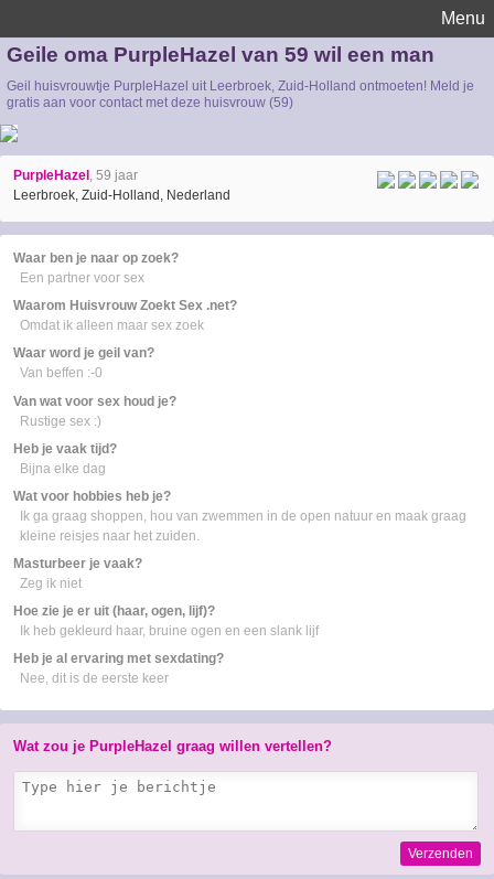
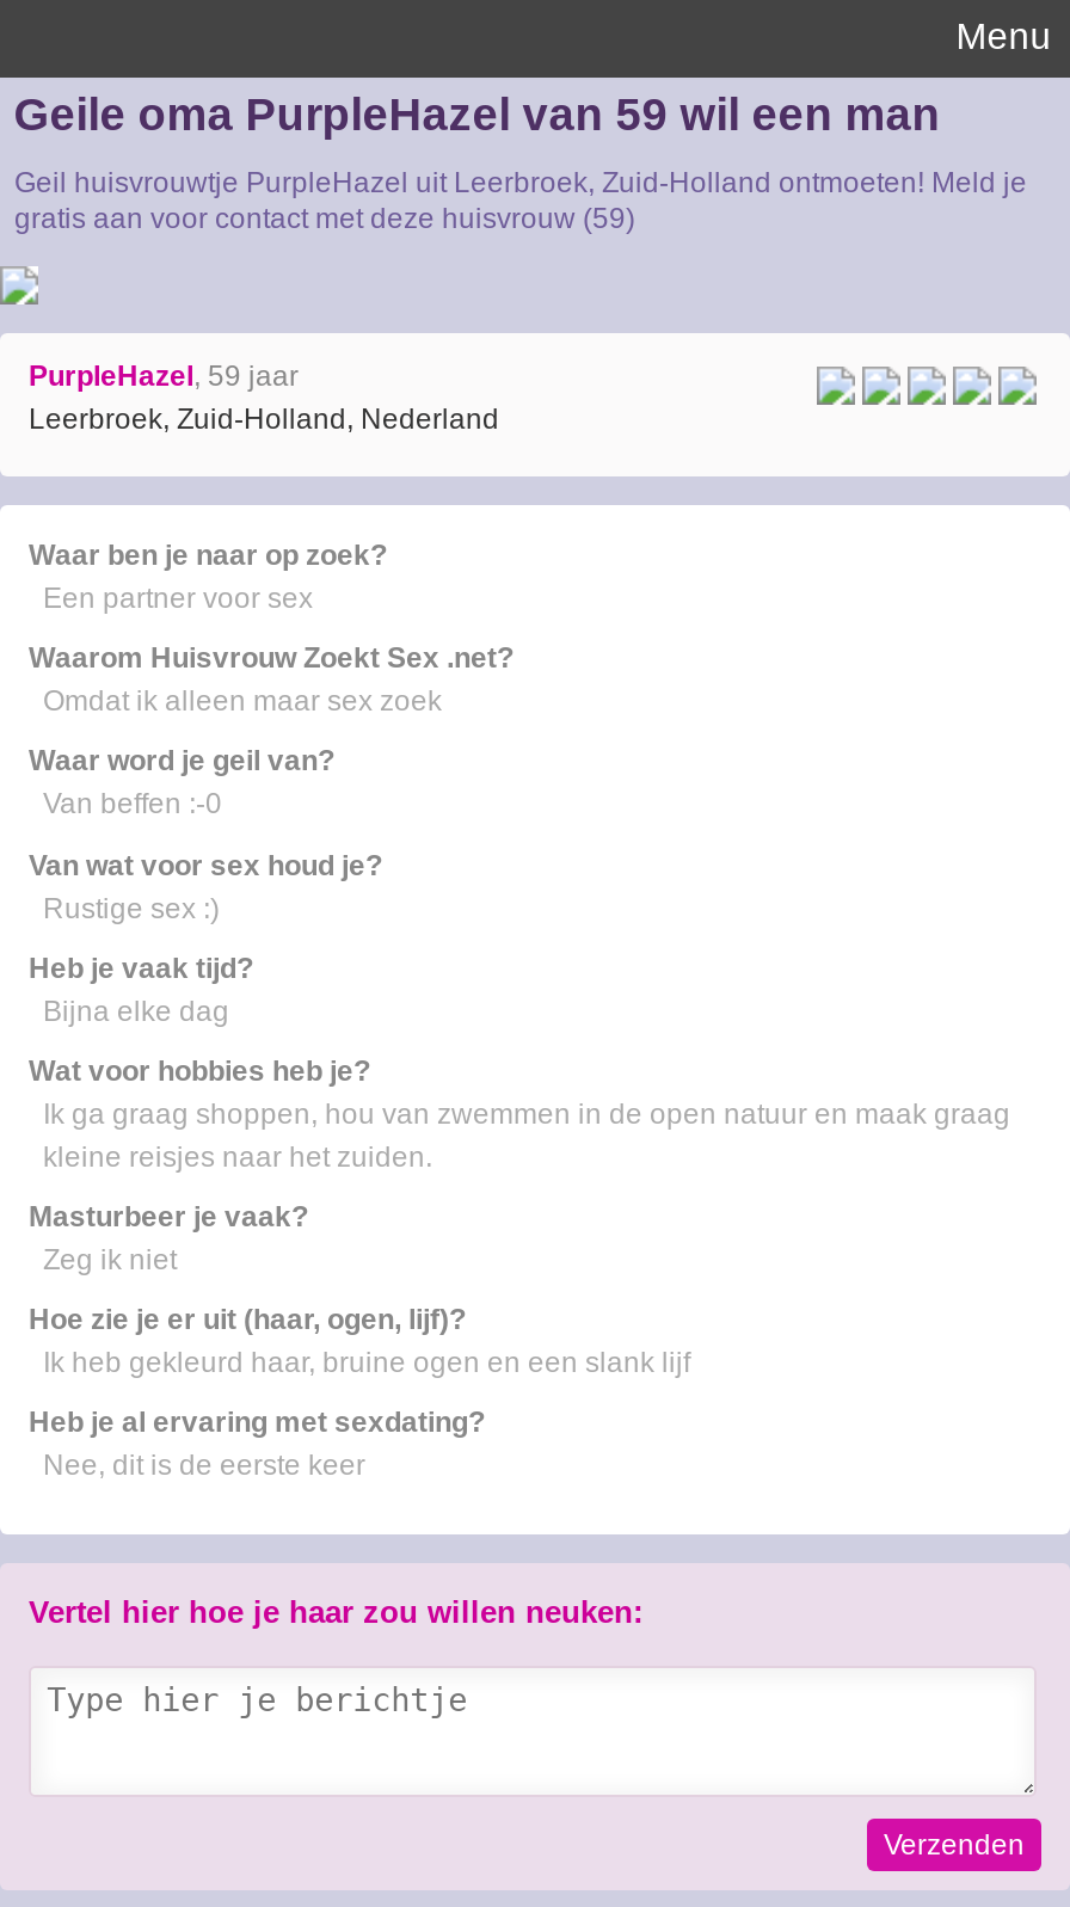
[13,737,332,754] Wat zou je PurpleHazel graag willen vertellen? -> [29,1593,642,1629] Vertel hier hoe je haar zou willen neuken:

